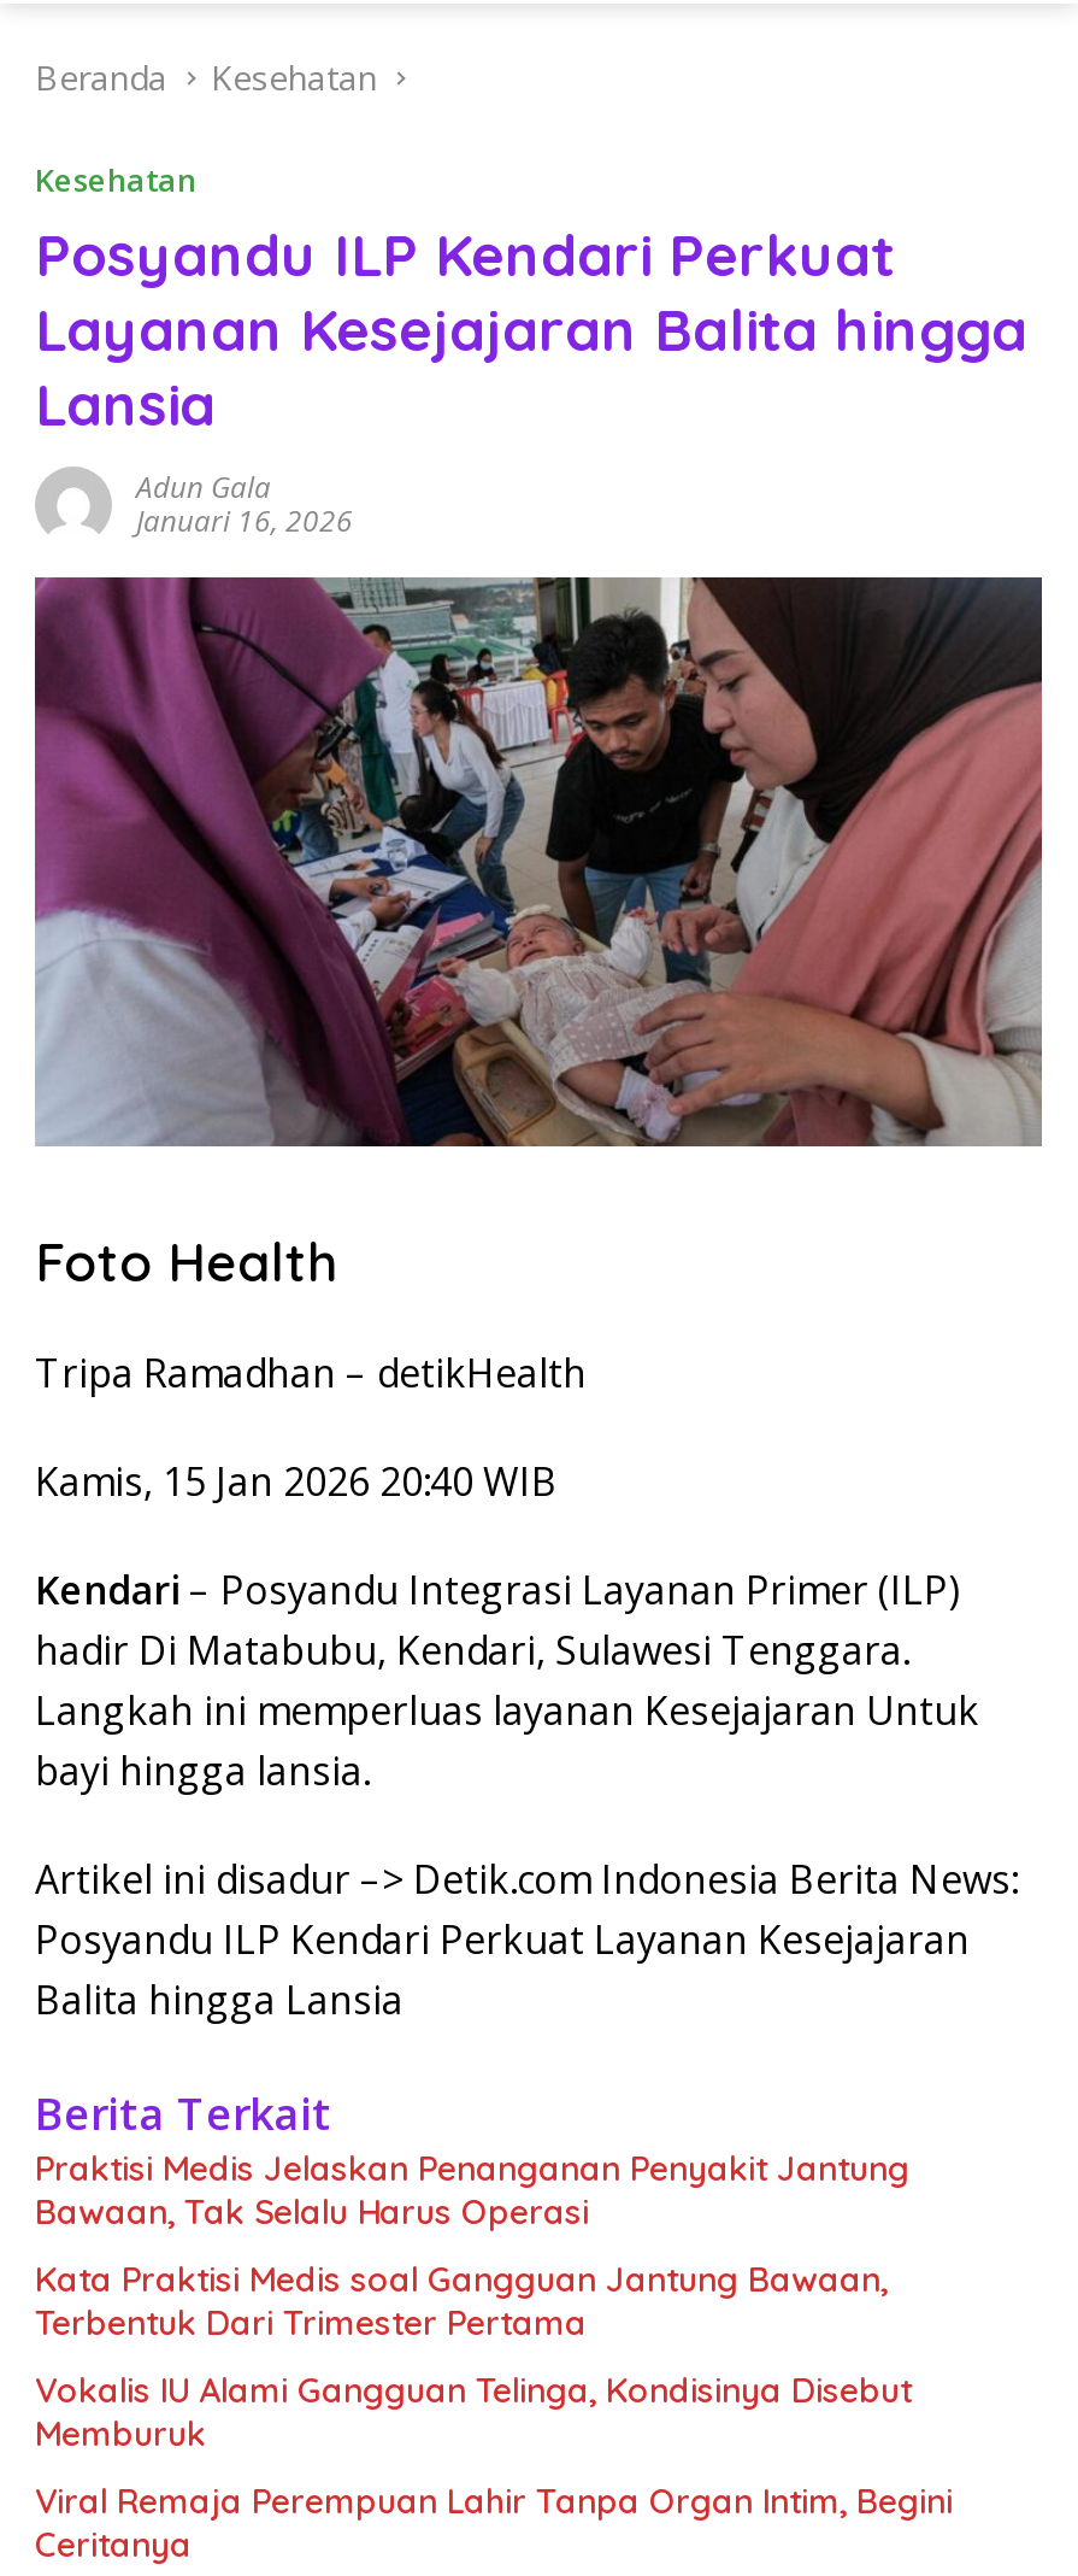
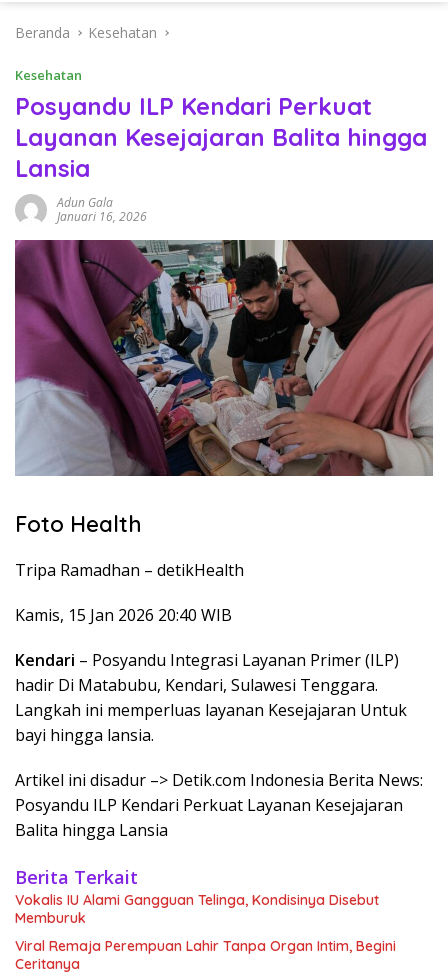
[35,2146,909,2344] Praktisi Medis Jelaskan Penanganan Penyakit Jantung | Bawaan, Tak Selalu Harus Operasi | Kata Praktisi Medis soal Gangguan Jantung Bawaan, | Terbentuk Dari Trimester Pertama -> none

